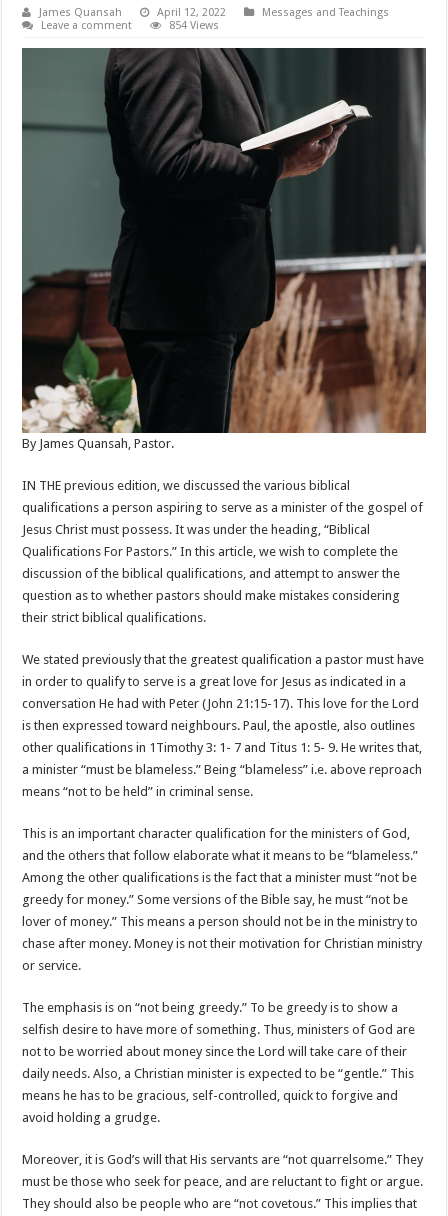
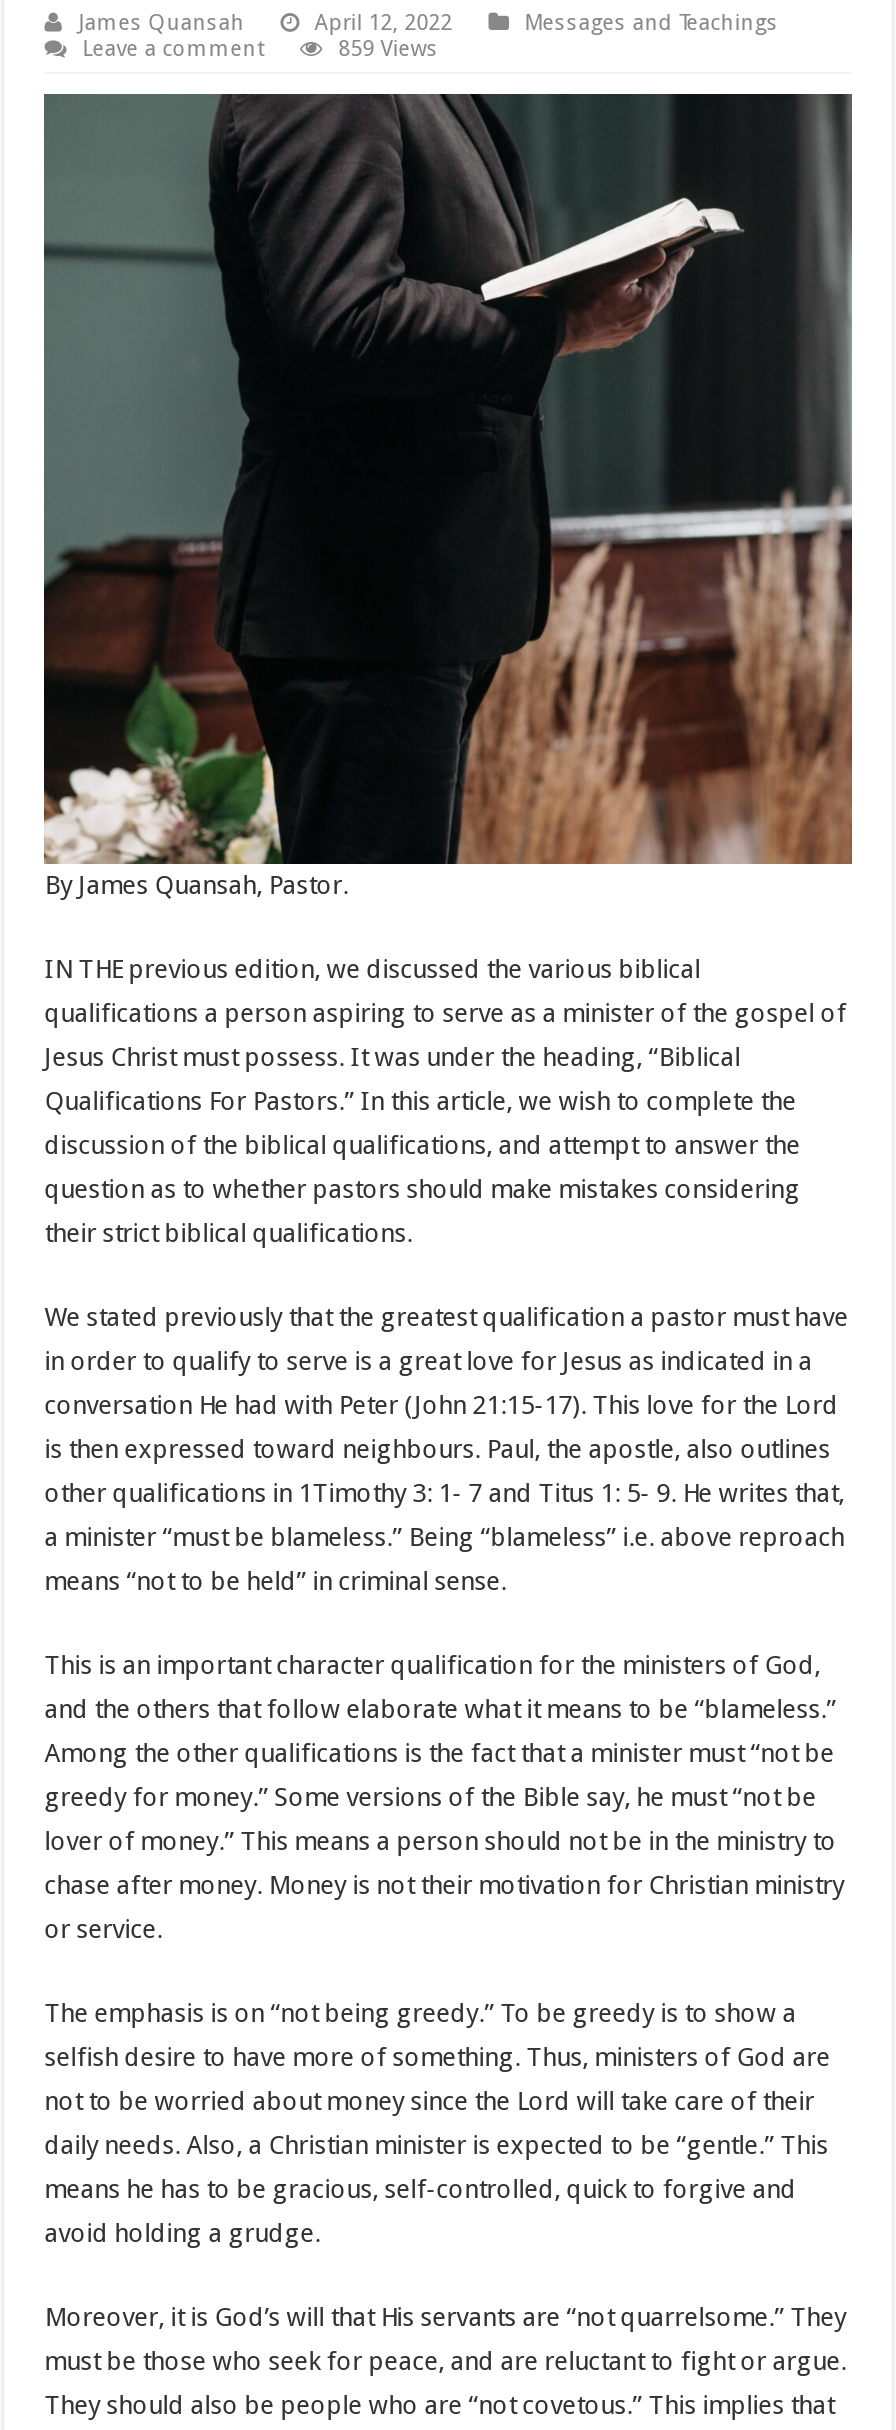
[169,19,219,32] 854 Views -> [338,36,438,62] 859 Views

